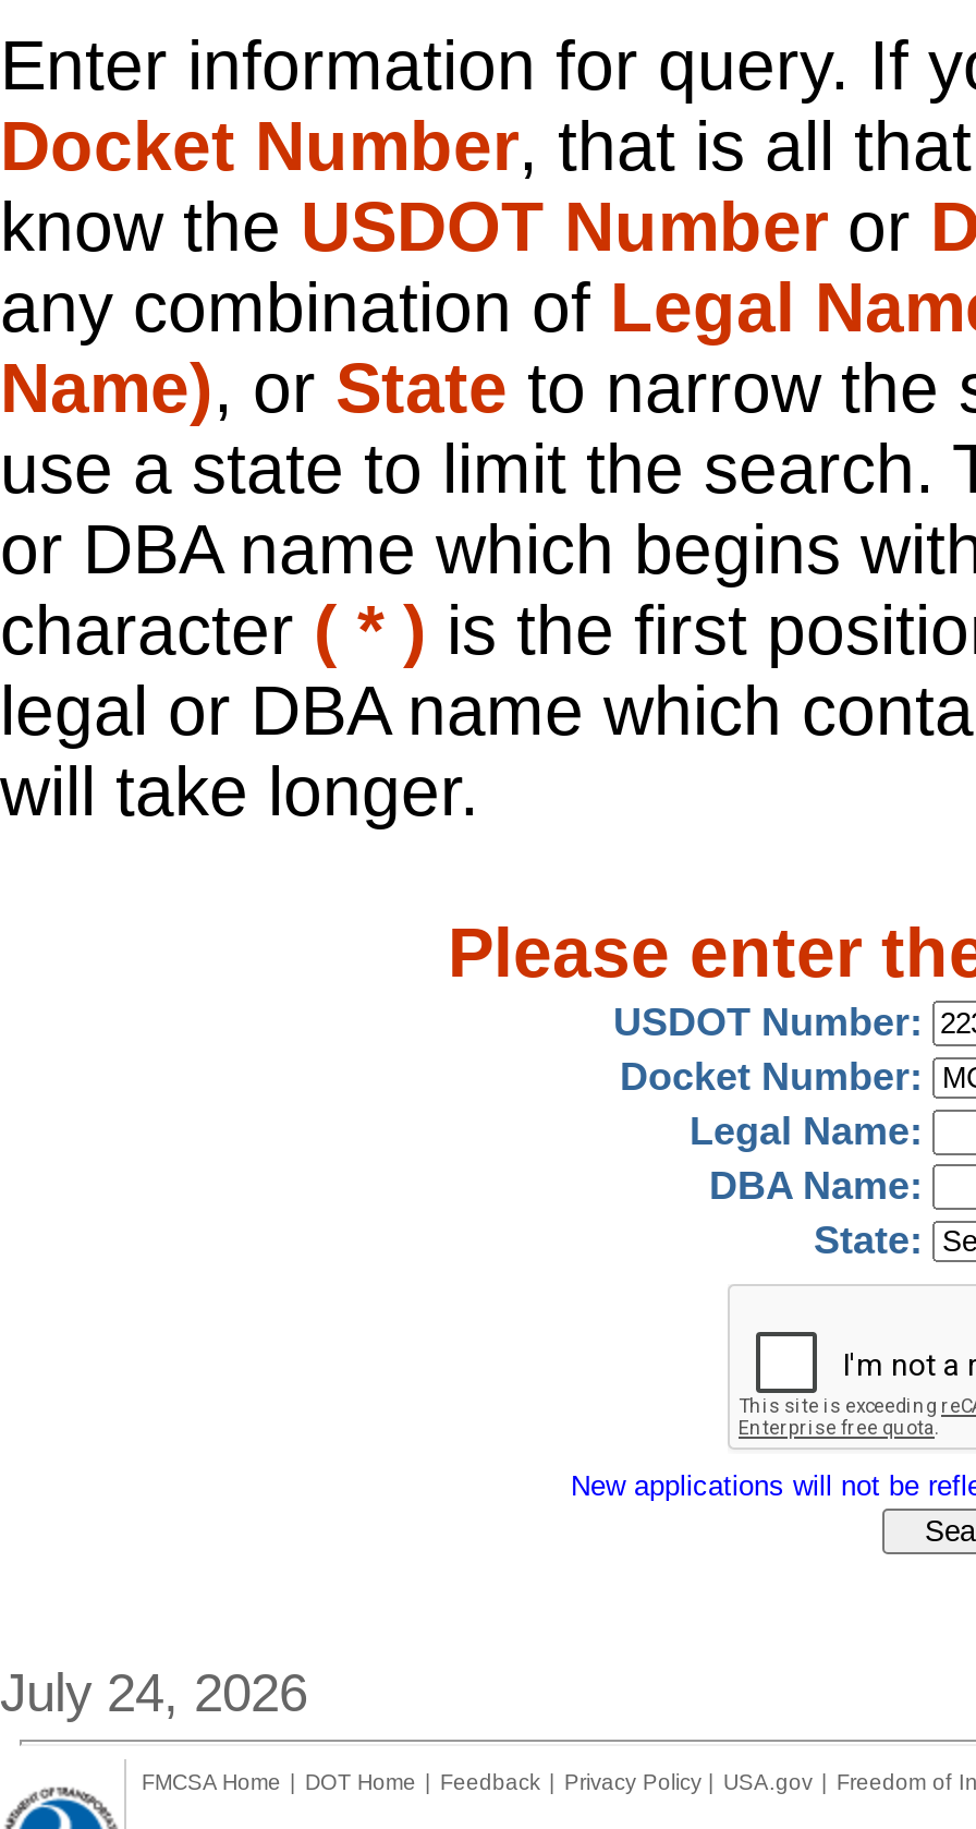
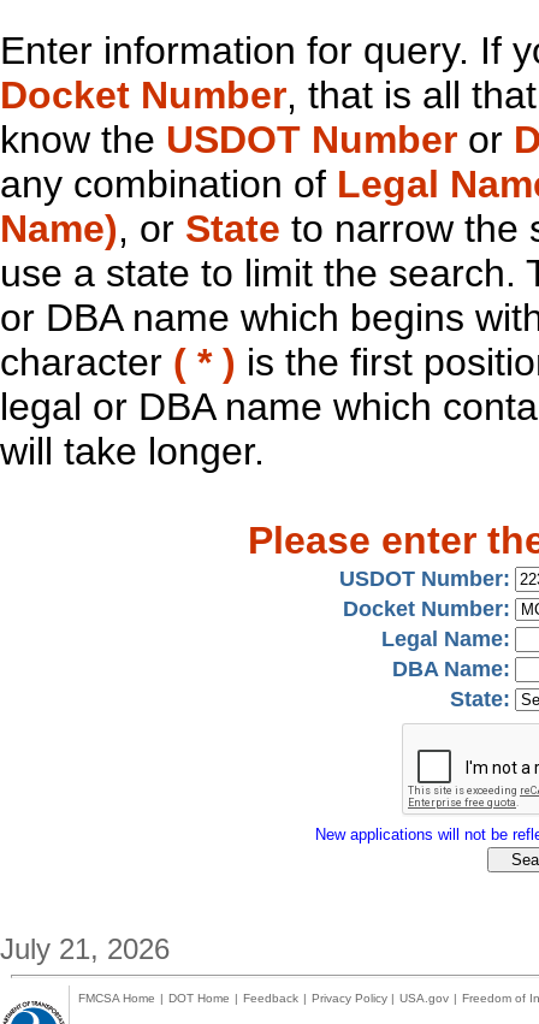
[0,1663,307,1722] July 24, 2026 -> [0,933,170,965] July 21, 2026

